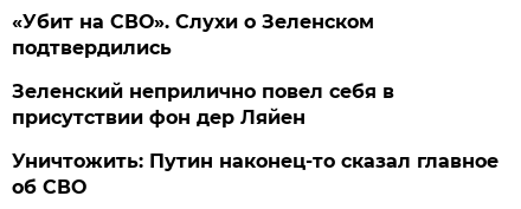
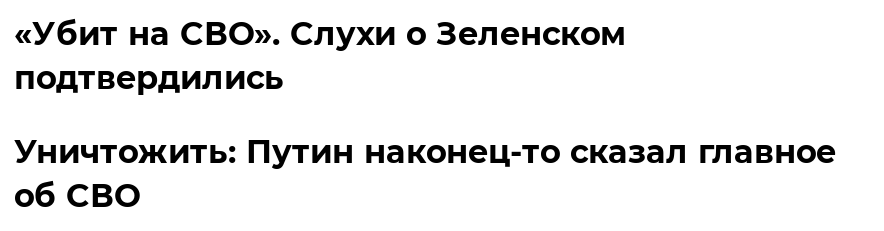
[12,80,395,129] Зеленский неприлично повел cебя в | присутствии фон дер Ляйен -> none

